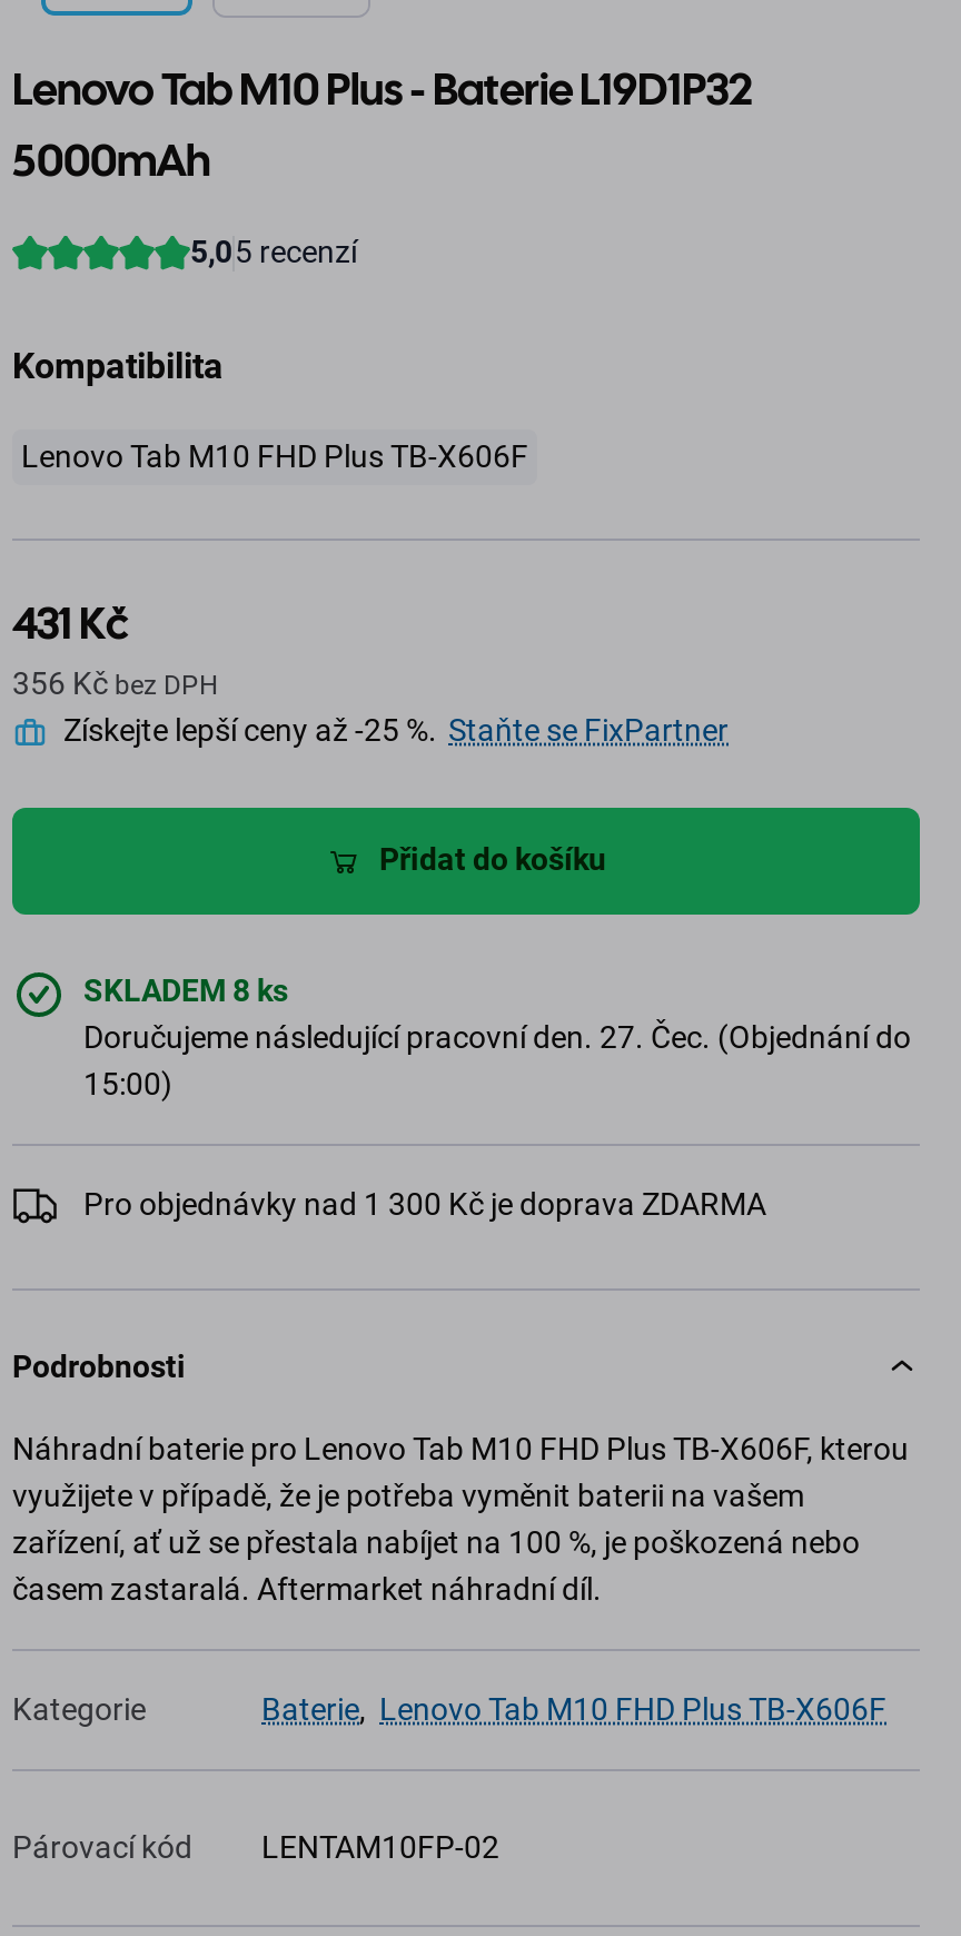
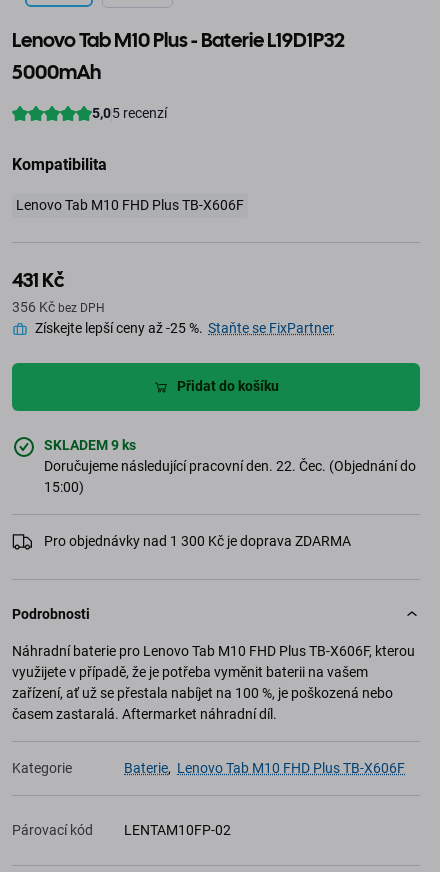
[83,972,288,1008] SKLADEM 8 ks -> [44,437,136,453] SKLADEM 9 ks
[83,1019,911,1055] Doručujeme následující pracovní den. 27. Čec. (Objednání do -> [44,458,416,474] Doručujeme následující pracovní den. 22. Čec. (Objednání do

